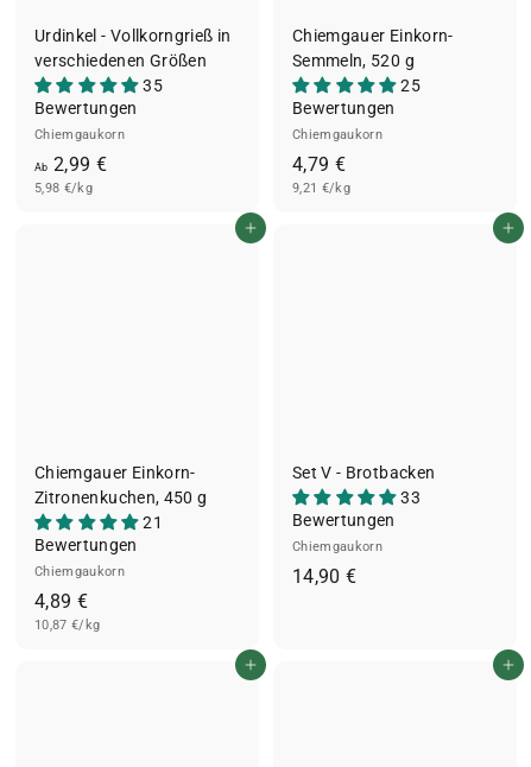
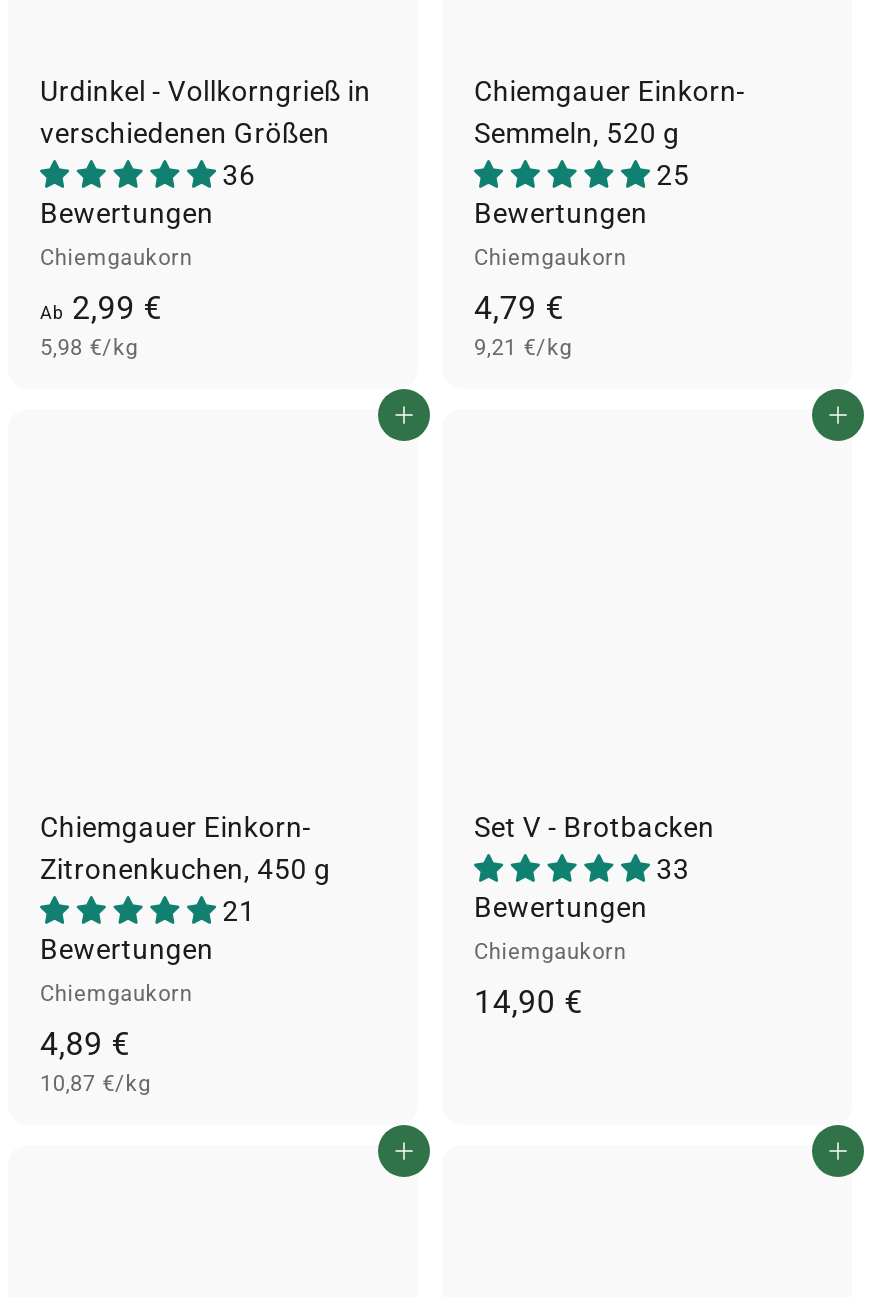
[143,75,163,94] 35 -> [222,158,256,190] 36

